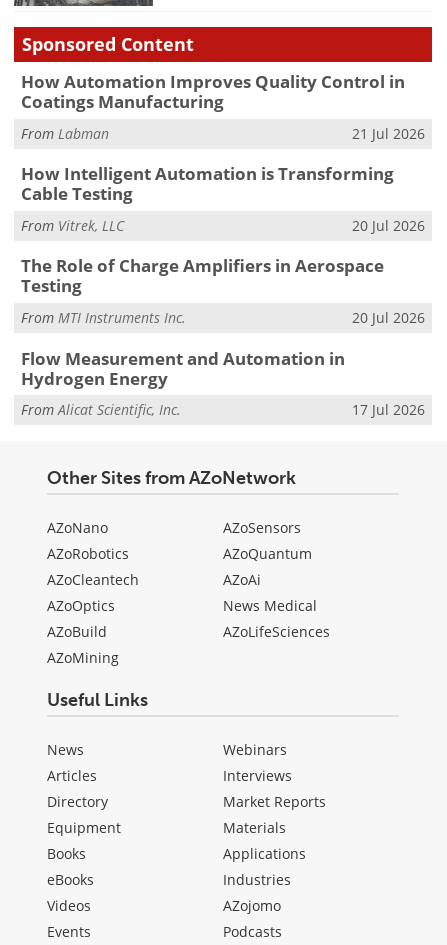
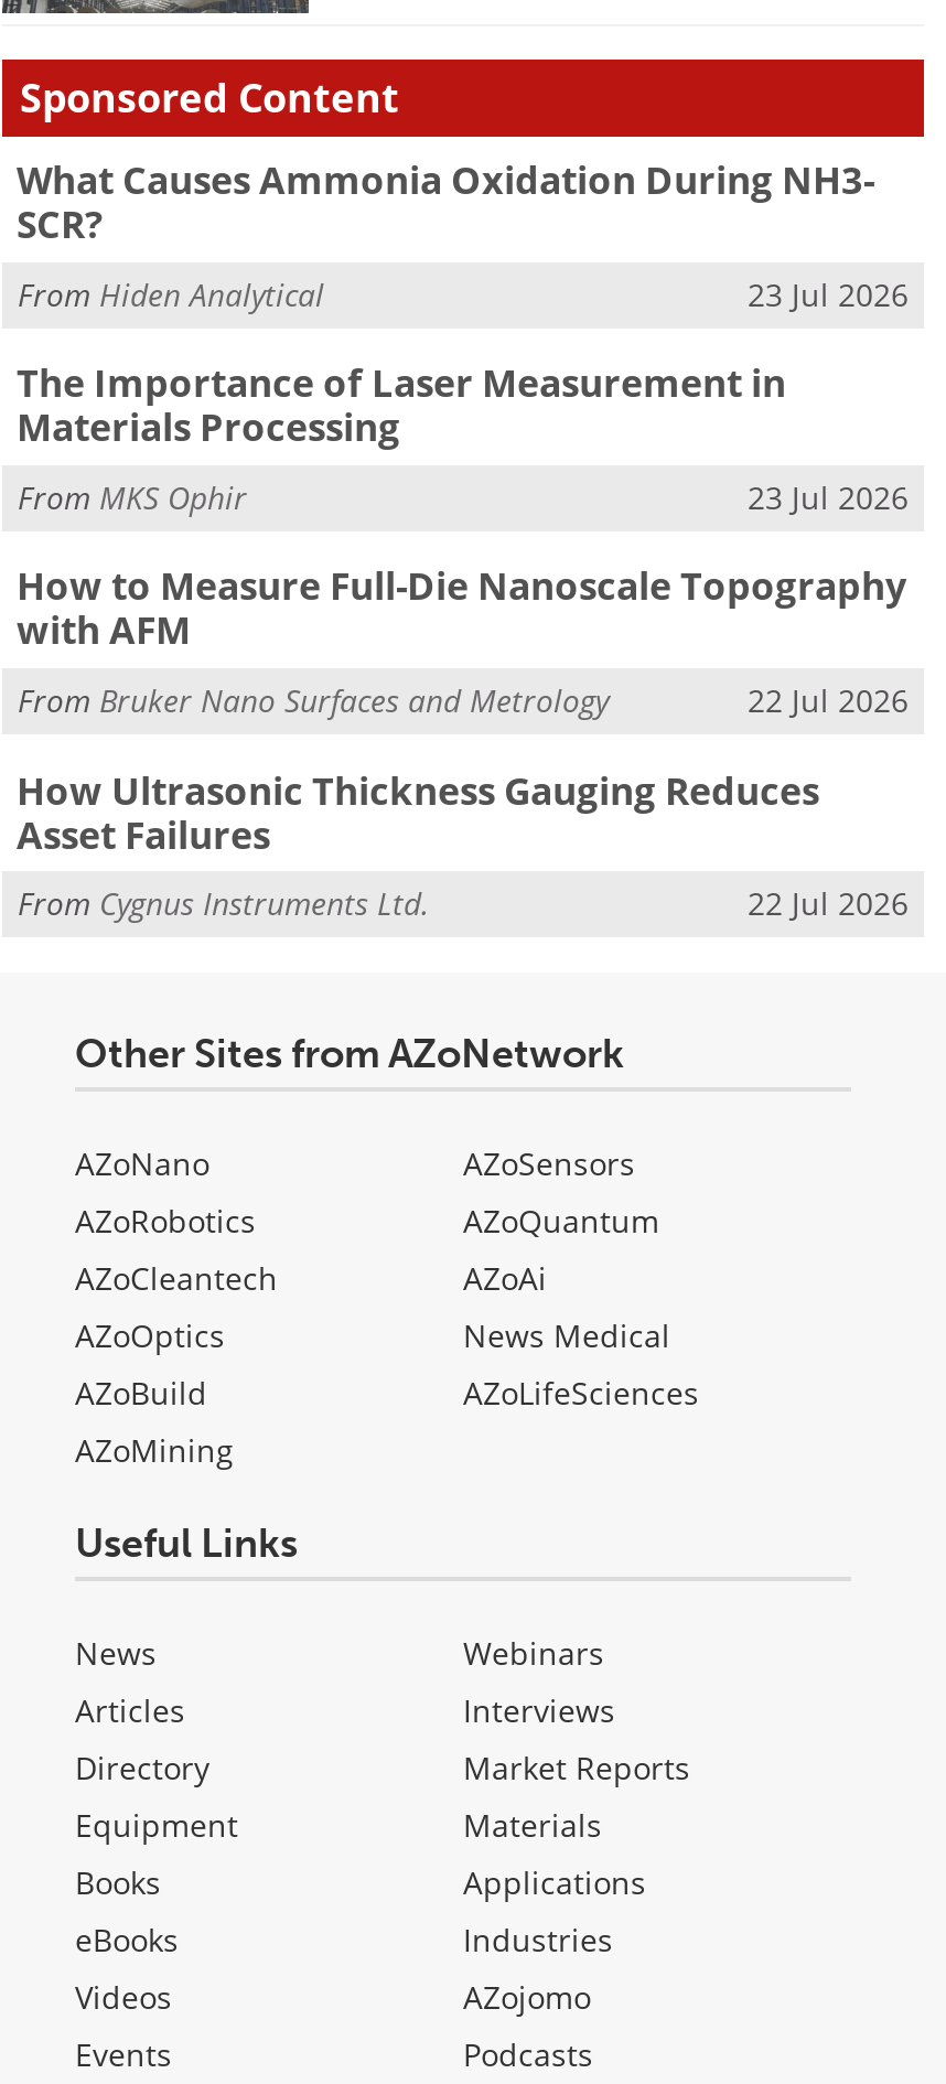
[20,70,404,113] How Automation Improves Quality Control in | Coatings Manufacturing -> [17,155,874,250] What Causes Ammonia Oxidation During NH3- | SCR?
[21,124,425,143] From Labman | 21 Jul 2026 -> [18,273,909,315] From Hiden Analytical | 23 Jul 2026
[20,162,393,205] How Intelligent Automation is Transforming | Cable Testing -> [17,358,786,453] The Importance of Laser Measurement in | Materials Processing
[21,216,425,235] From Vitrek, LLC | 20 Jul 2026 -> [18,476,909,518] From MKS Ophir | 23 Jul 2026
[20,254,383,297] The Role of Charge Amplifiers in Aerospace | Testing -> [17,561,907,656] How to Measure Full-Die Nanoscale Topography | with AFM
[21,308,425,327] From MTI Instruments Inc. | 20 Jul 2026 -> [18,679,909,721] From Bruker Nano Surfaces and Metrology | 22 Jul 2026
[20,346,344,389] Flow Measurement and Automation in | Hydrogen Energy -> [17,764,819,859] How Ultrasonic Thickness Gauging Reduces | Asset Failures
[21,400,425,419] From Alicat Scientific, Inc. | 17 Jul 2026 -> [18,882,909,924] From Cygnus Instruments Ltd. | 22 Jul 2026

